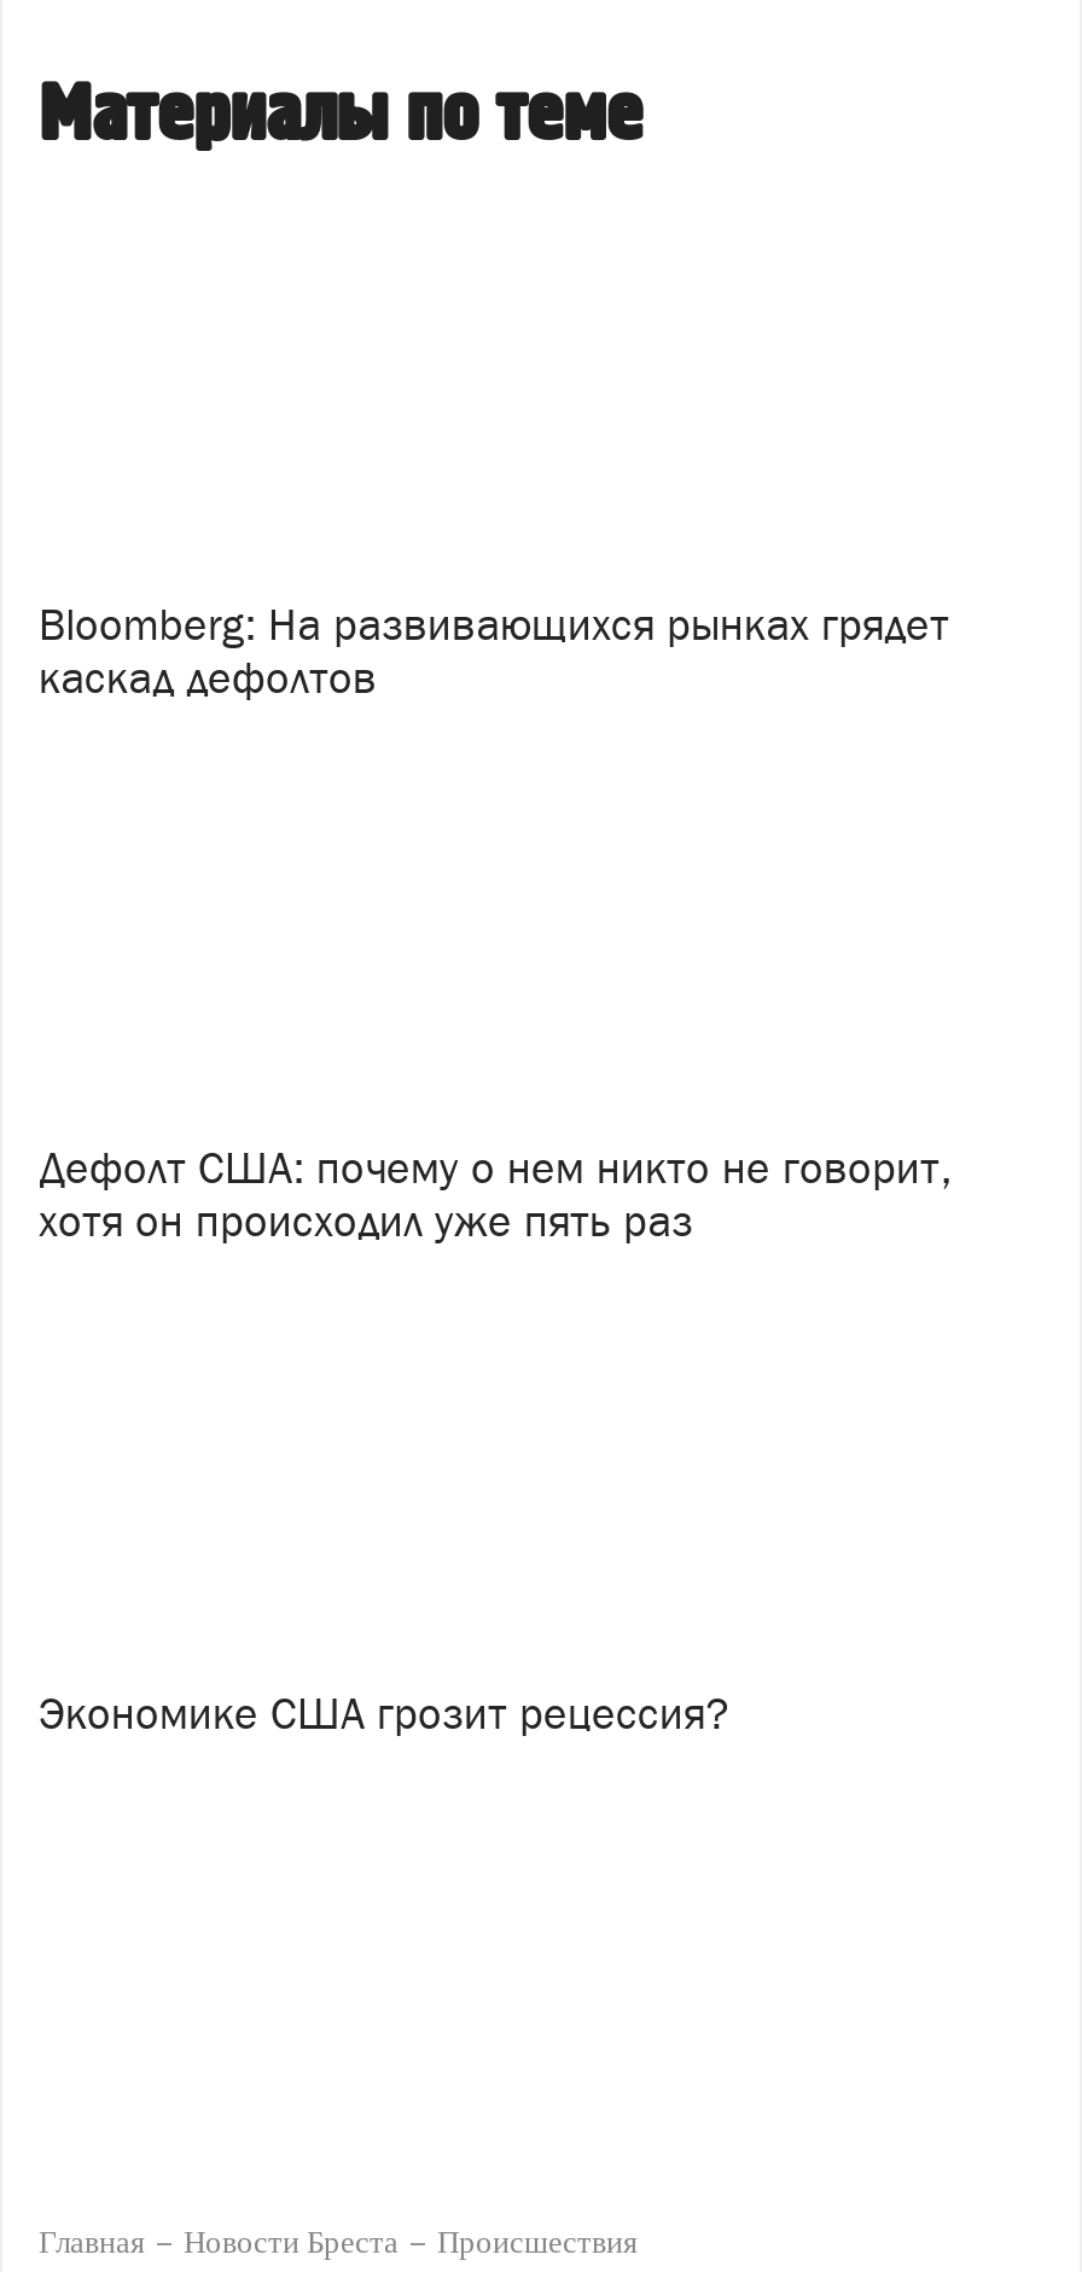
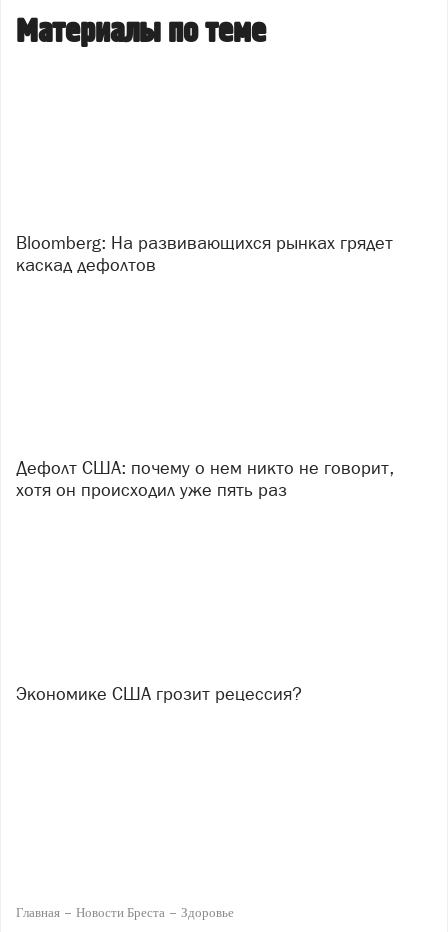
[437,2223,638,2260] Происшествия -> [181,905,234,920] Здоровье

